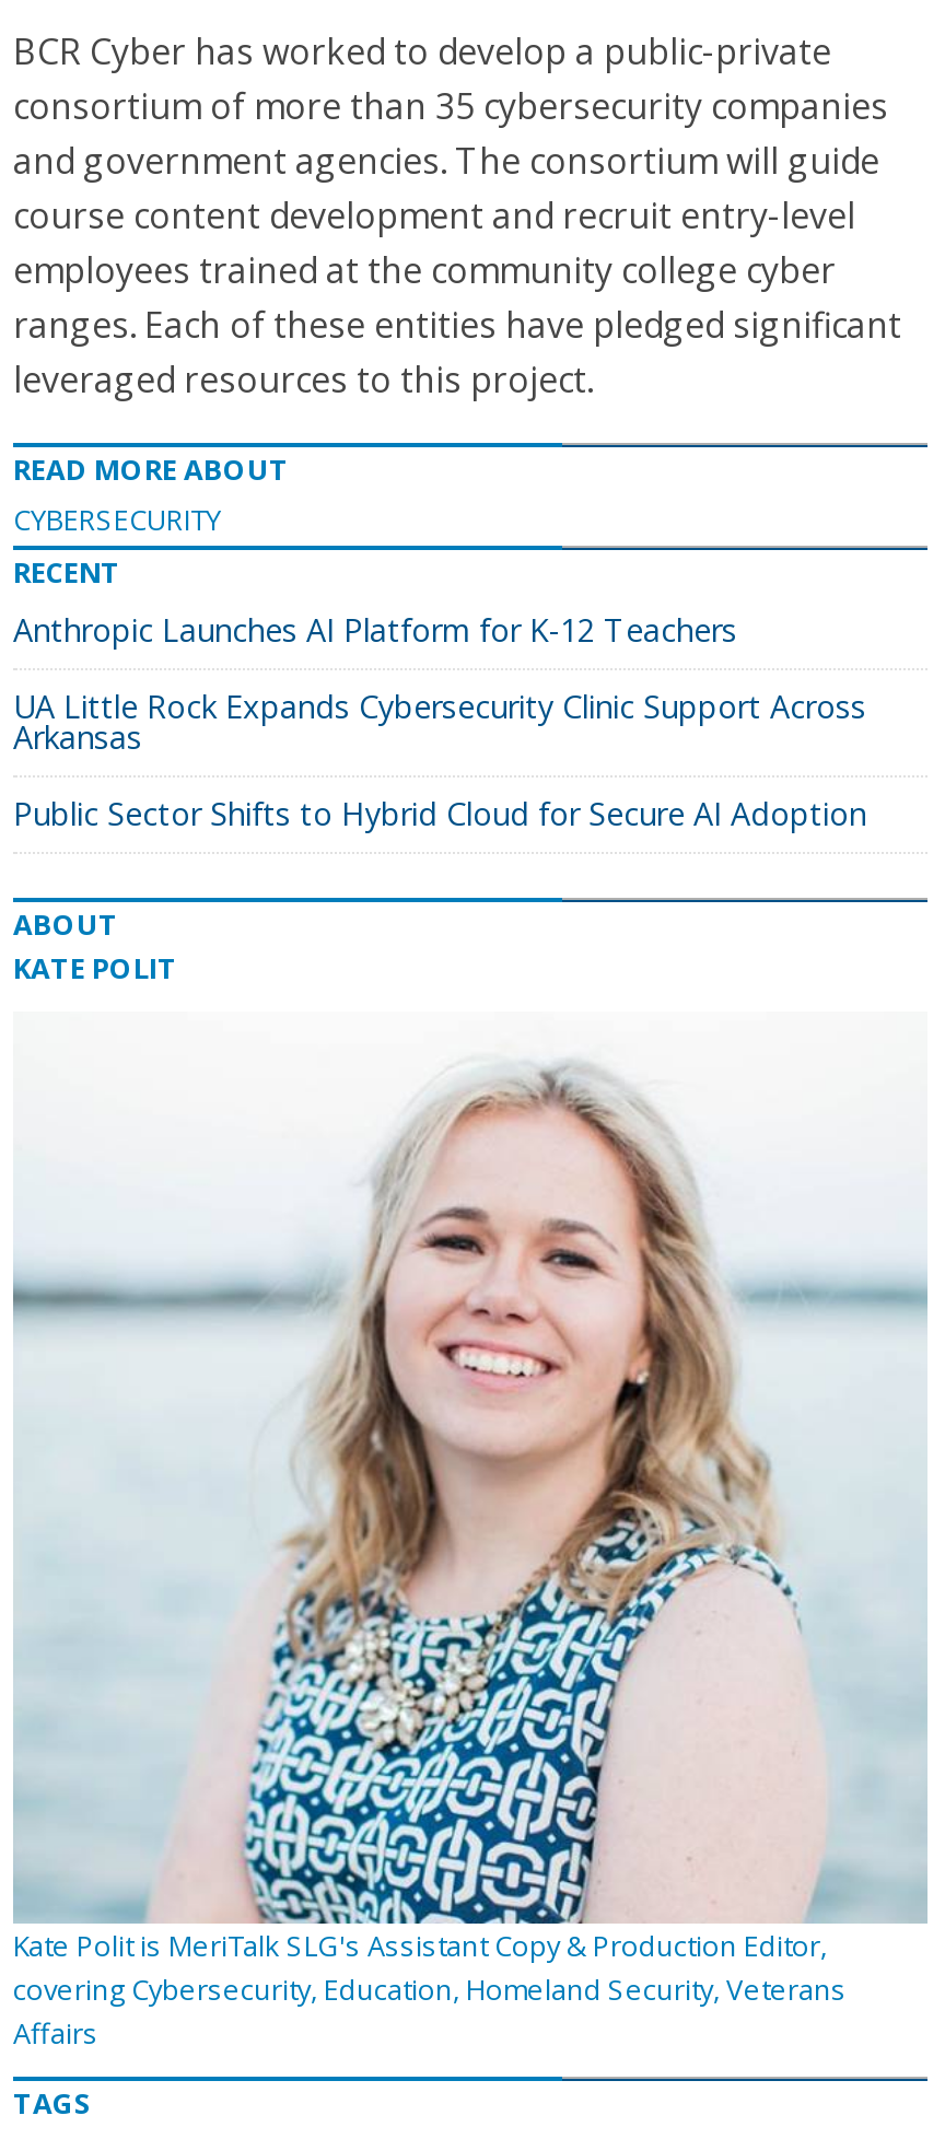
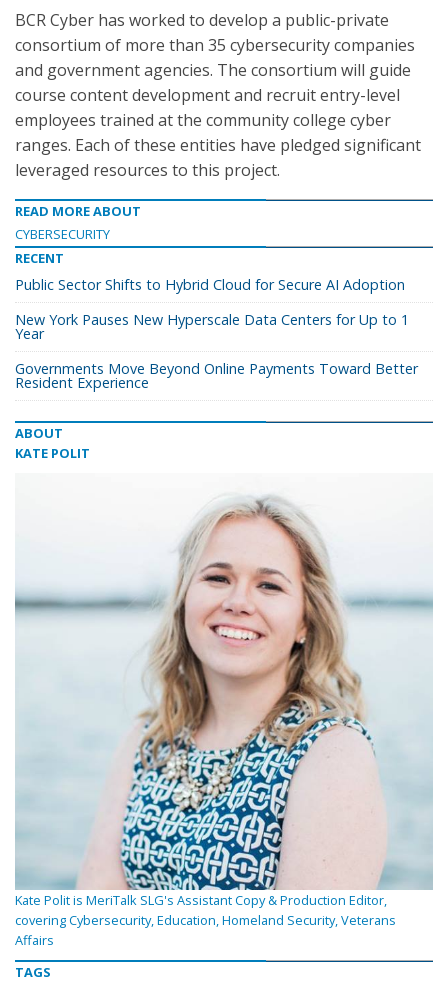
[13,609,866,758] Anthropic Launches AI Platform for K-12 Teachers | UA Little Rock Expands Cybersecurity Clinic Support Across | Arkansas -> none
moved [13,793,866,834] -> [15,275,405,294]: Public Sector Shifts to Hybrid Cloud for Secure AI Adoption
none -> [15,310,418,392] New York Pauses New Hyperscale Data Centers for Up to 1 | Year | Governments Move Beyond Online Payments Toward Better | Resident Experience

